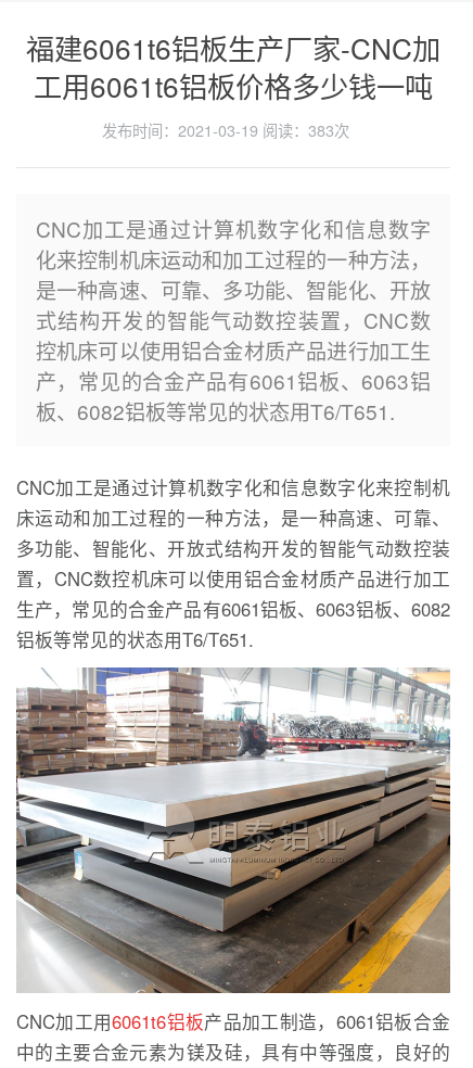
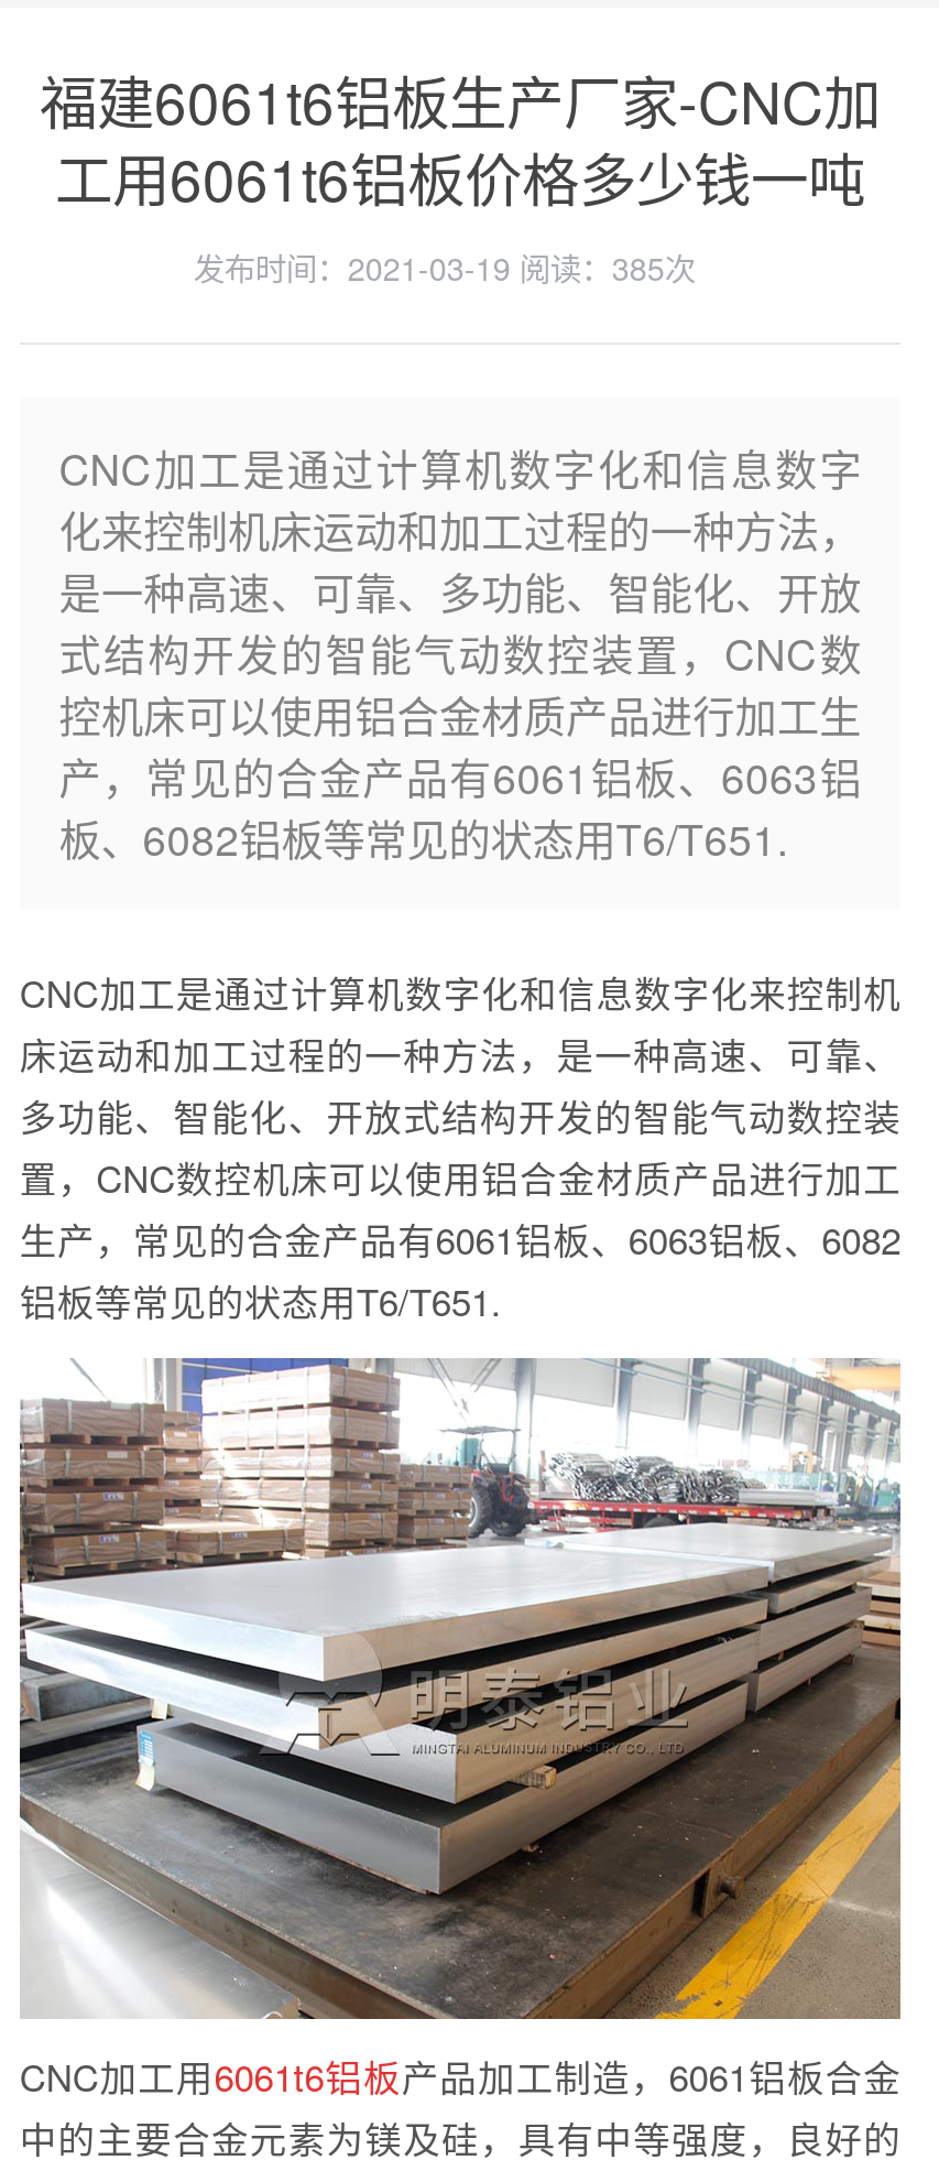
[102,119,349,141] 发布时间：2021-03-19阅读：383次 -> [193,245,695,289] 发布时间：2021-03-19阅读：385次

